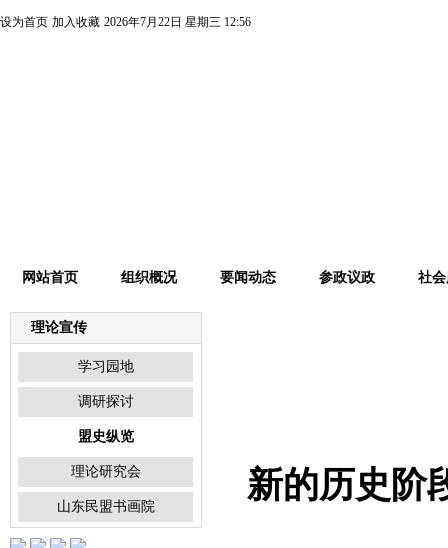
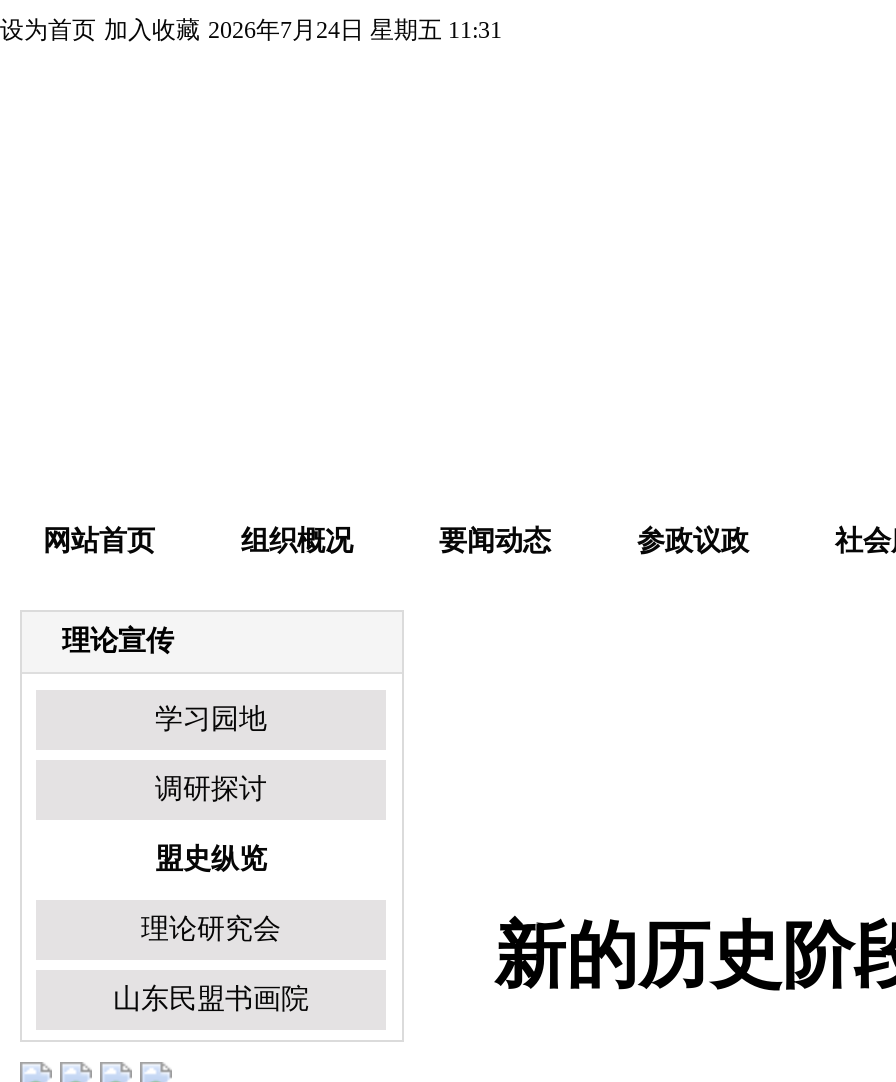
[0,15,251,29] 设为首页 加入收藏 2026年7月22日 星期三 12:56 -> [0,16,502,44] 设为首页 加入收藏 2026年7月24日 星期五 11:31

